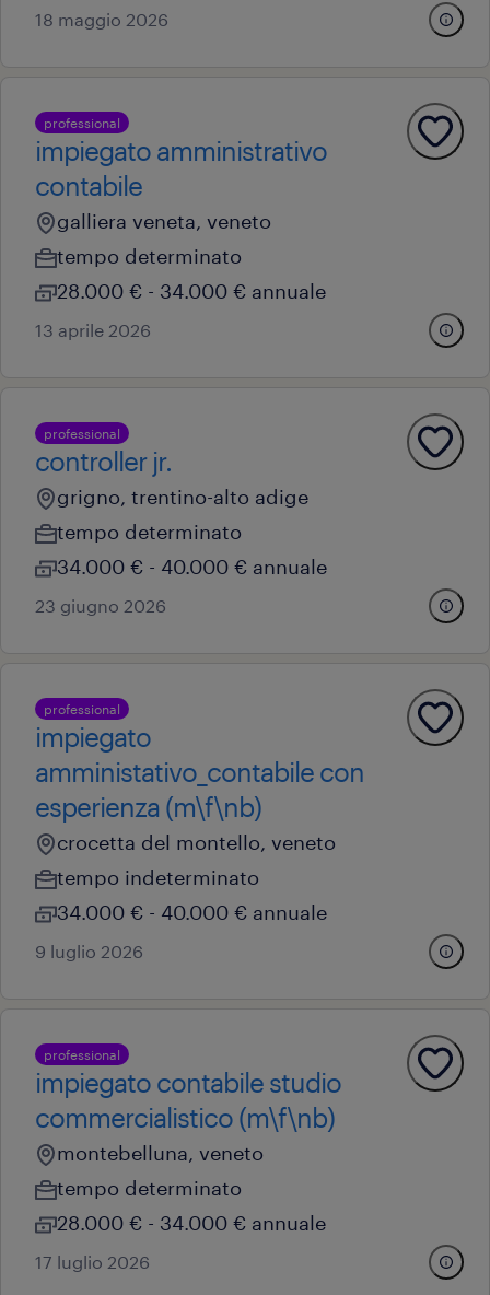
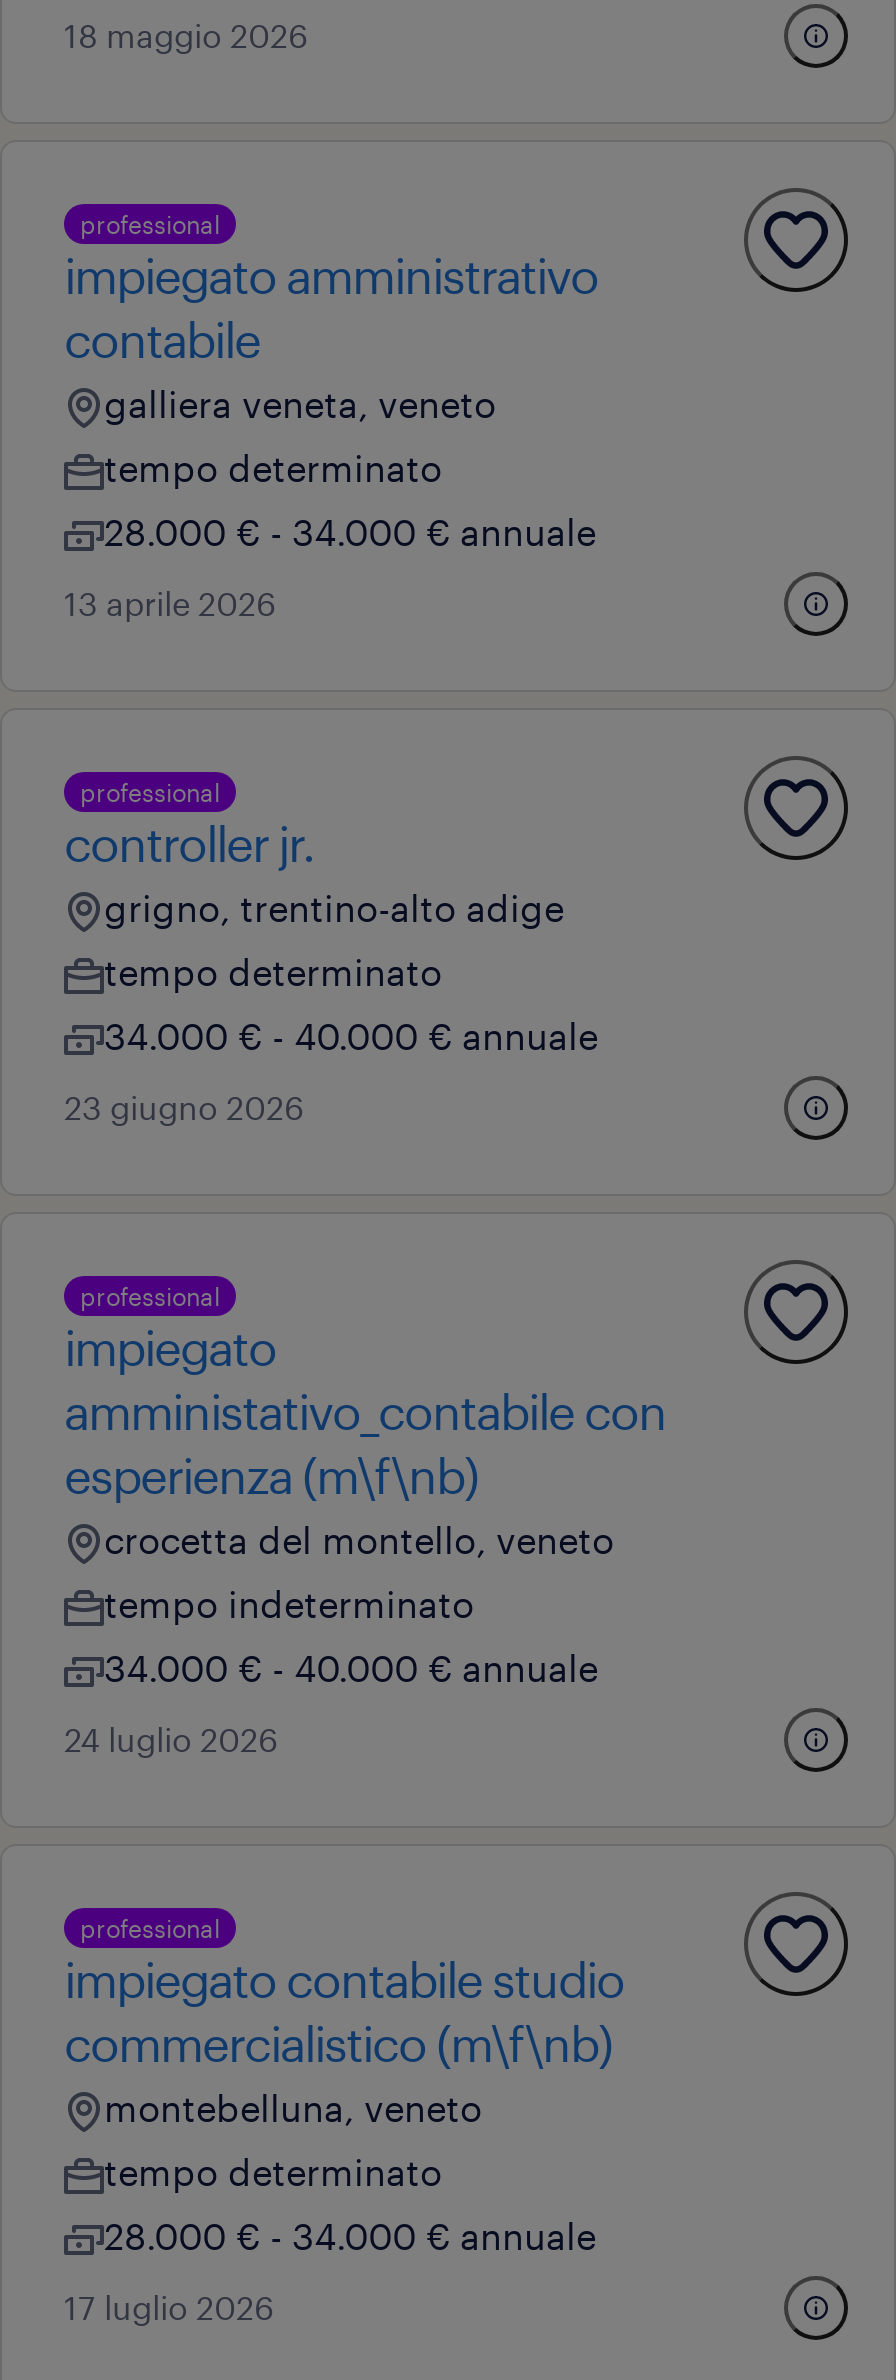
[35,941,143,961] 9 luglio 2026 -> [64,1720,278,1758] 24 luglio 2026

